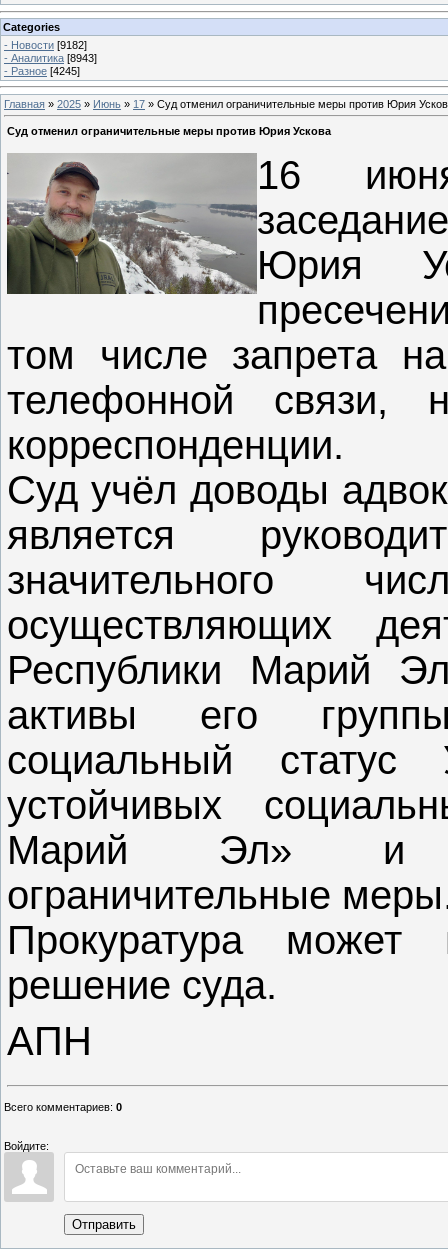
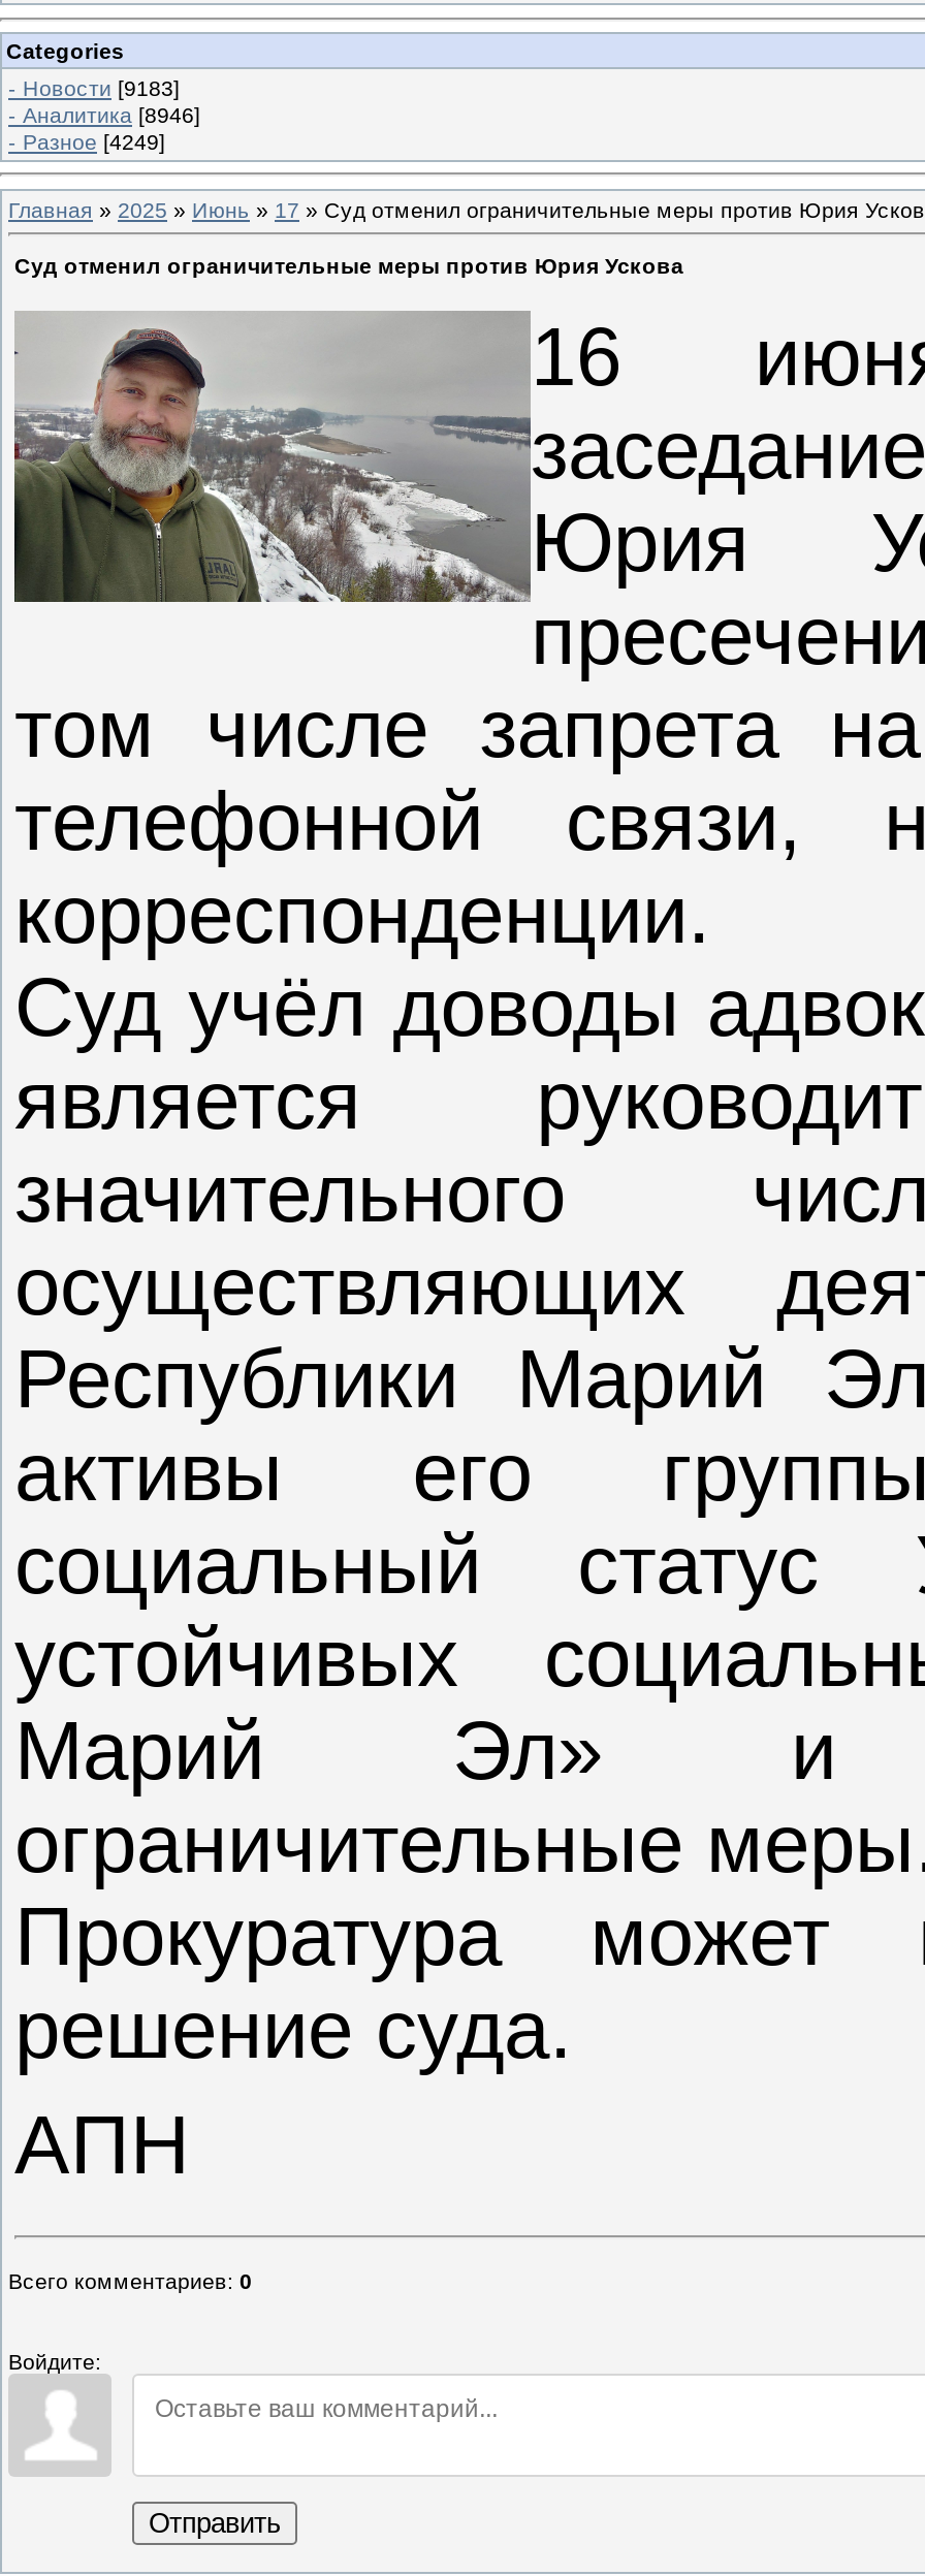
[4,39,87,51] - Новости [9182] -> [8,75,180,100] - Новости [9183]
[4,52,97,64] - Аналитика [8943] -> [8,102,200,127] - Аналитика [8946]
[4,65,80,77] - Разное [4245] -> [8,129,165,154] - Разное [4249]

